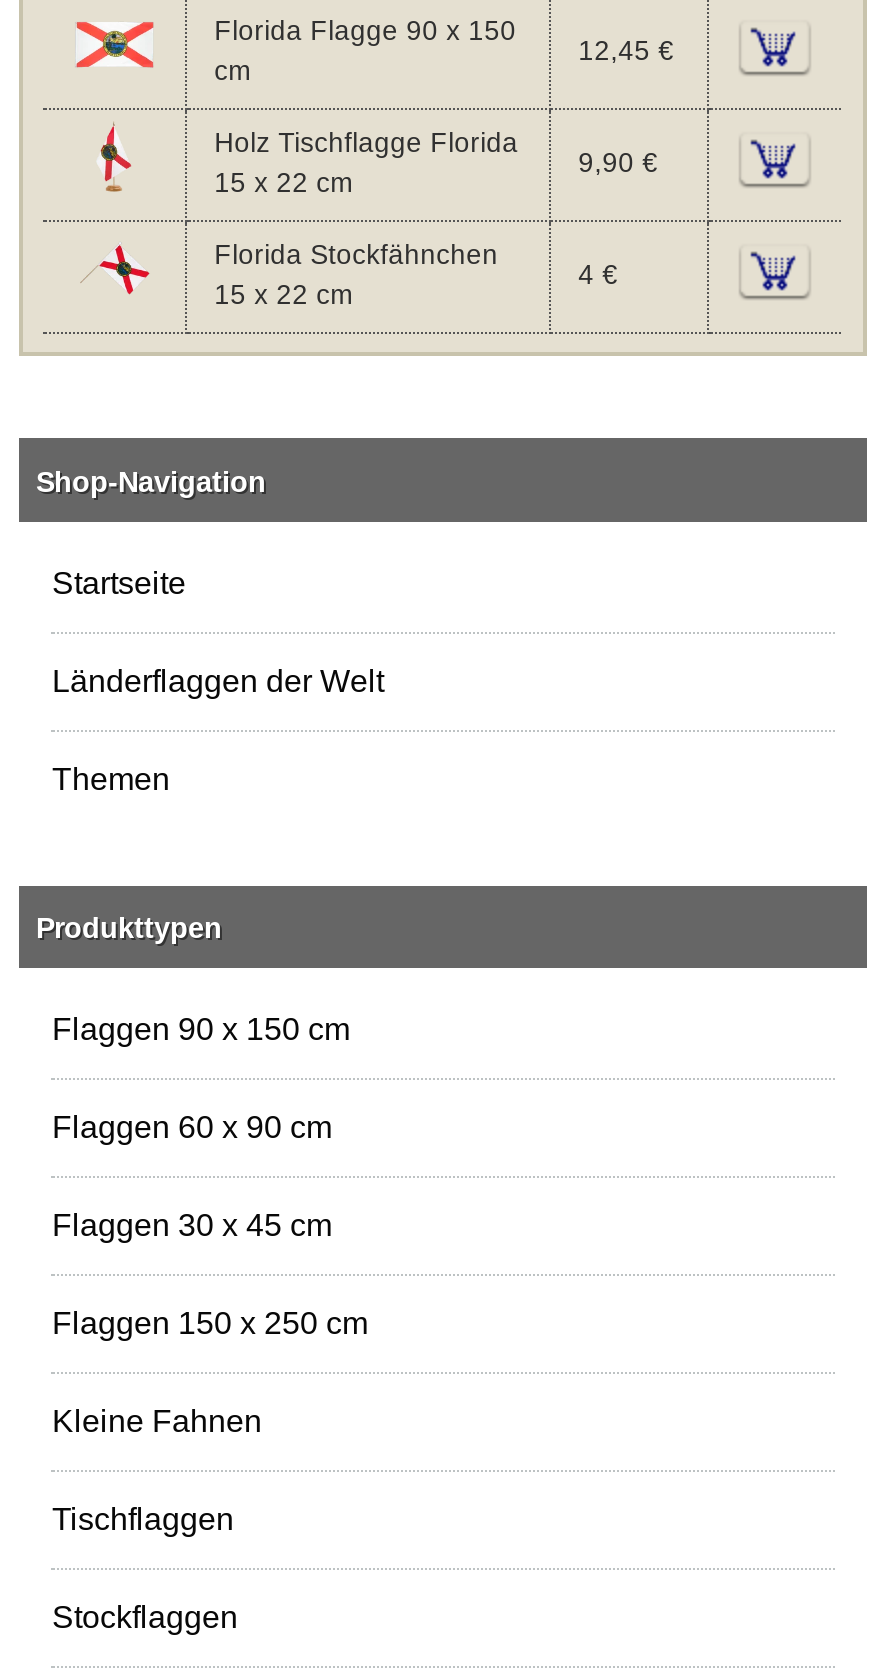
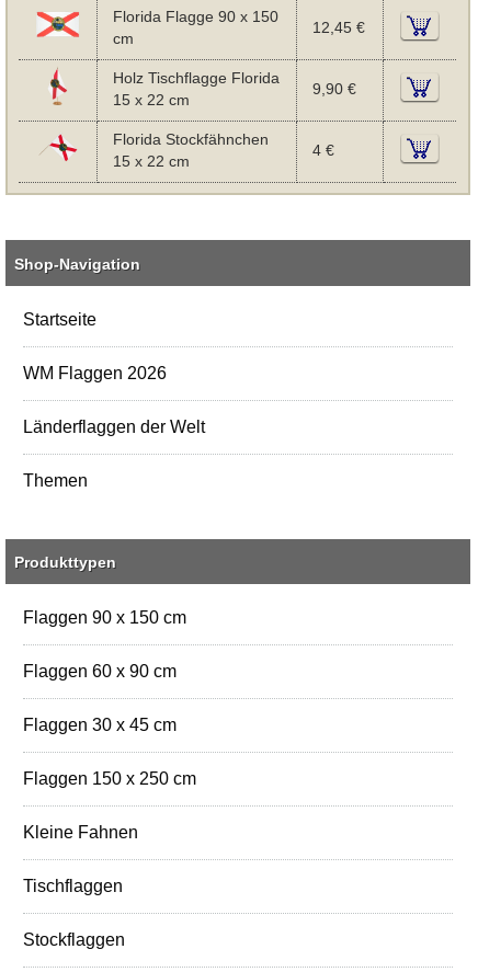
none -> [24,364,167,382] WM Flaggen 2026

